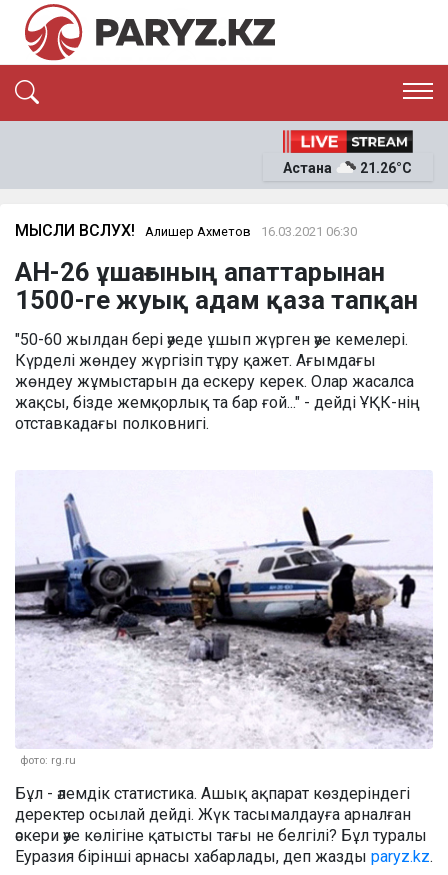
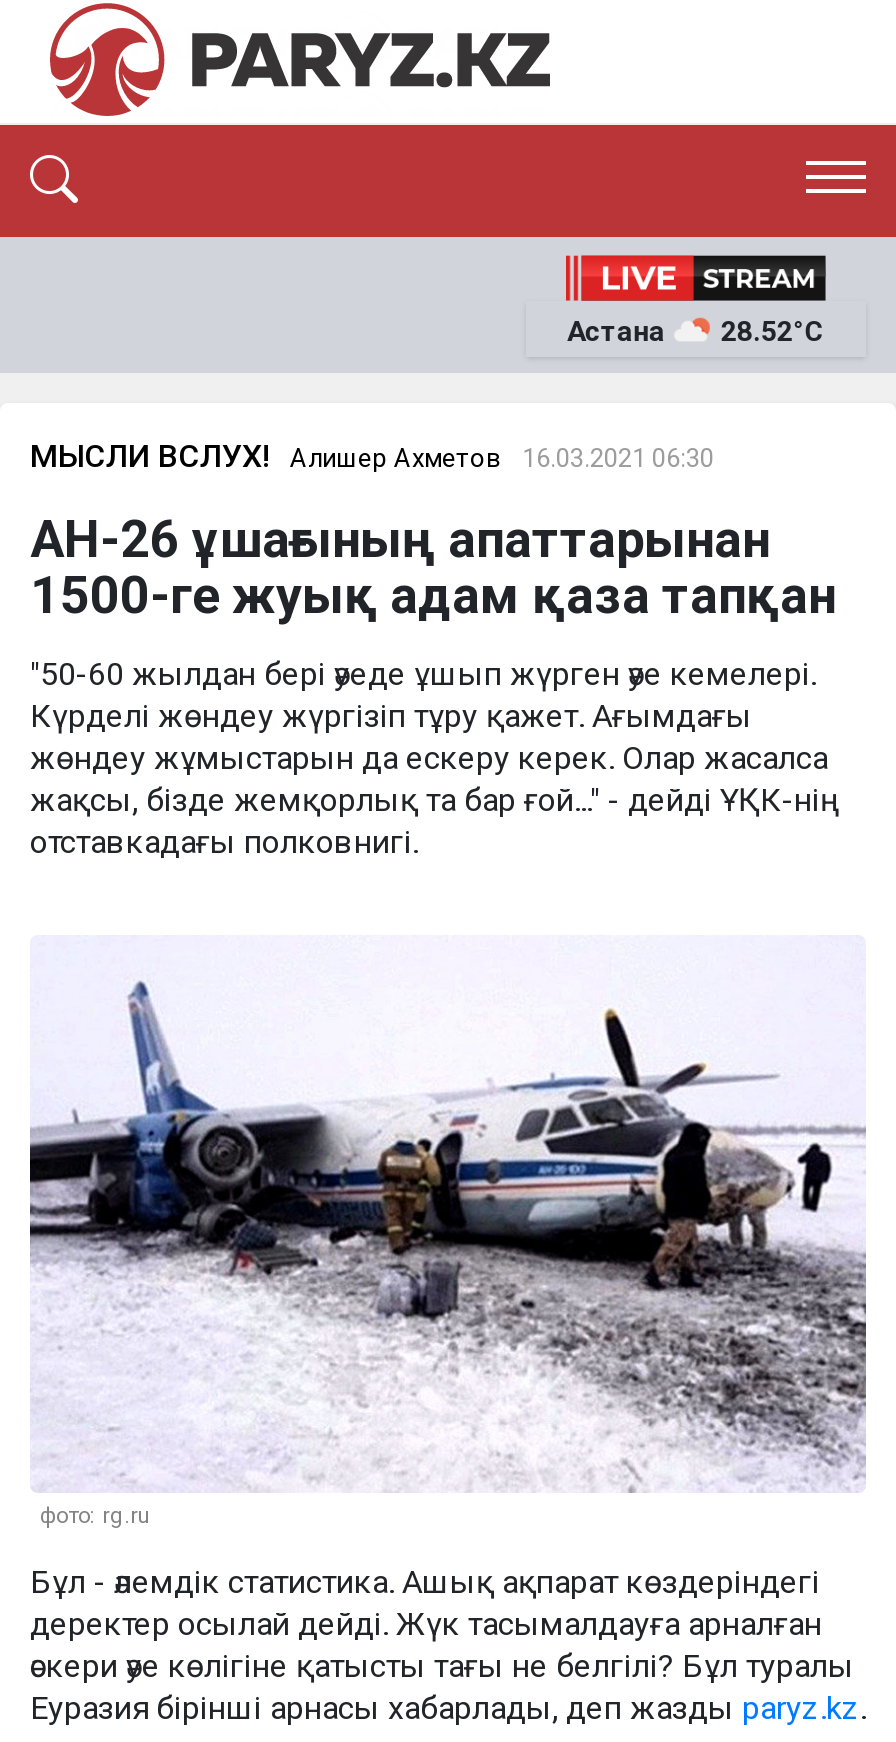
[360,160,412,176] 21.26°C -> [721,315,825,347] 28.52°C

